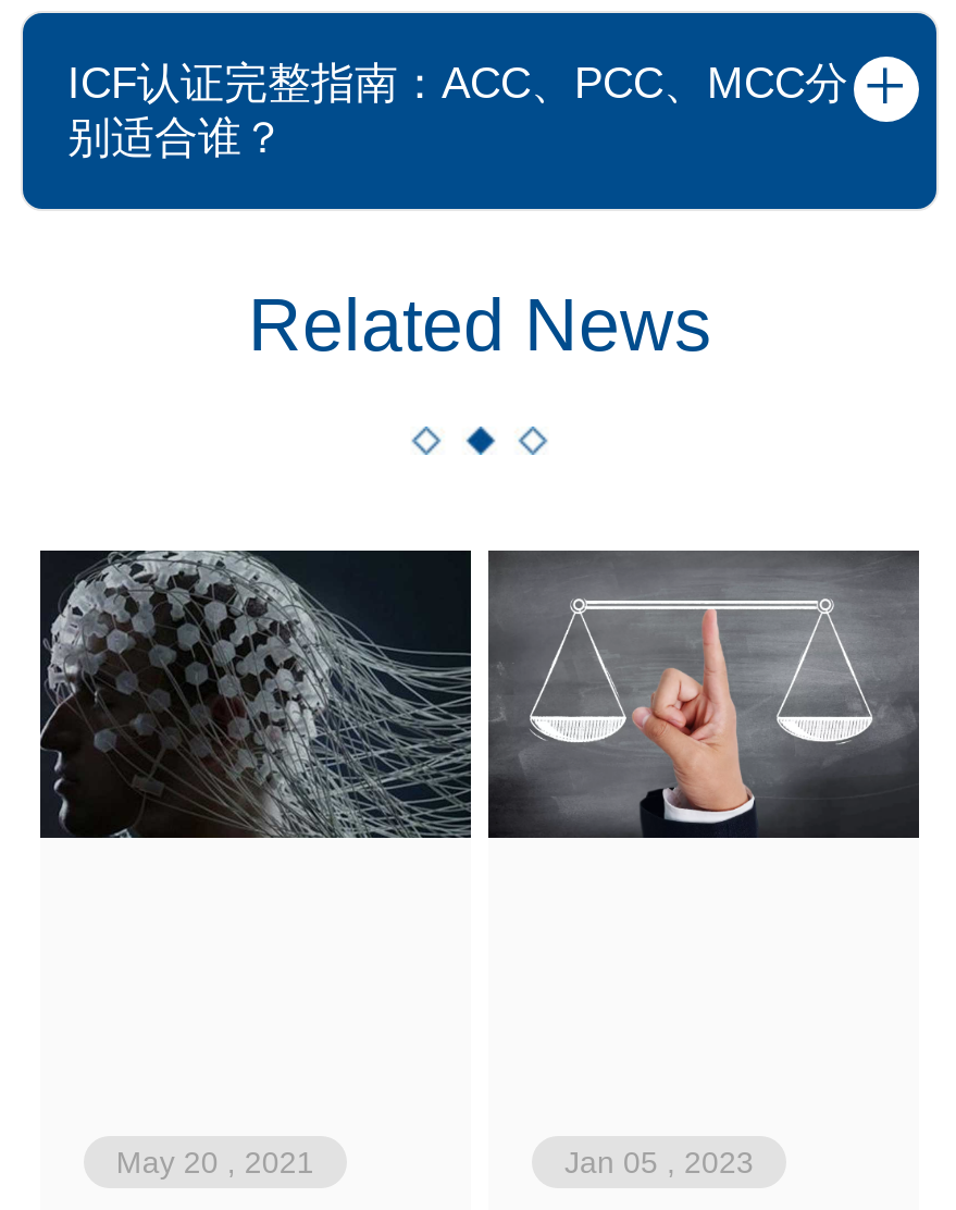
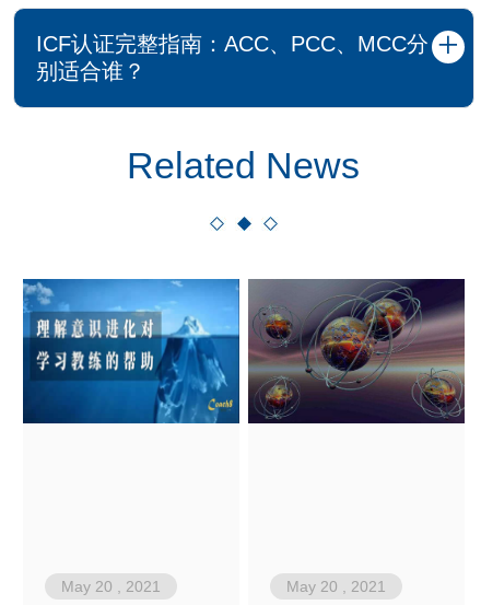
[38,548,473,840] [image] -> [22,278,241,424] [image]
[491,551,919,838] [image] -> [248,279,465,422] [image]
[564,1145,754,1180] Jan 05 , 2023 -> [286,578,386,595] May 20 , 2021

